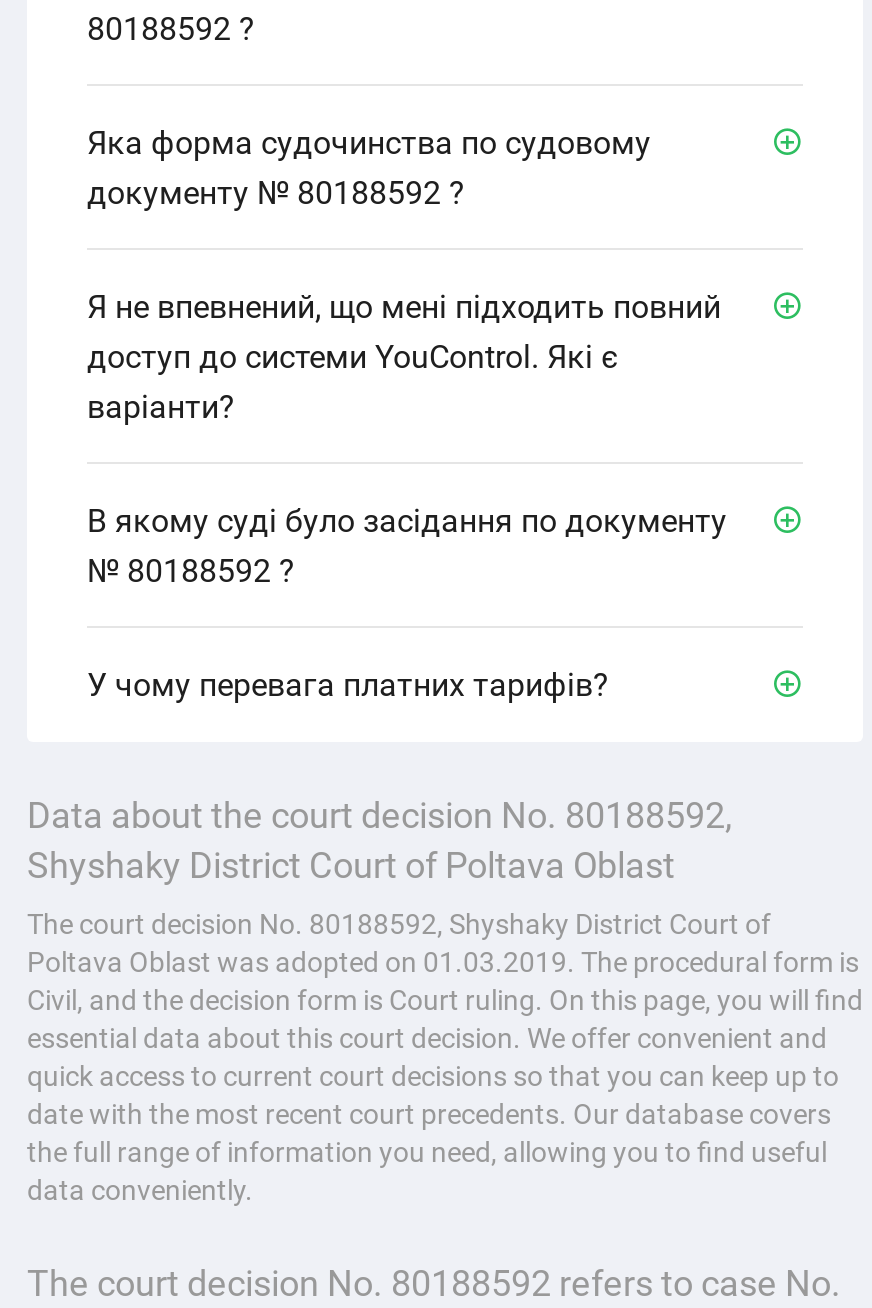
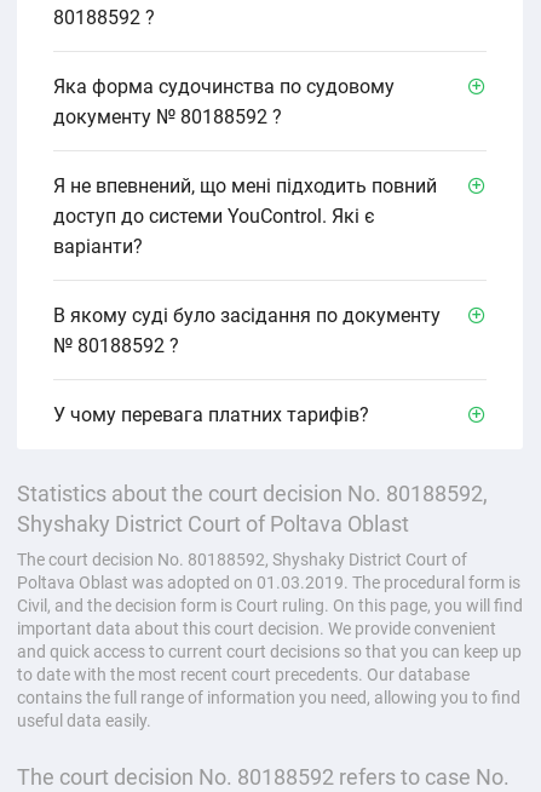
[27,793,733,835] Data about the court decision No. 80188592, -> [17,480,488,506] Statistics about the court decision No. 80188592,
[27,1021,839,1205] essential data about this court decision. We offer convenient and | quick access to current court decisions so that you can keep up to | date with the most recent court precedents. Our database covers | the full range of information you need, allowing you to find useful | data conveniently. -> [17,618,522,730] important data about this court decision. We provide convenient | and quick access to current court decisions so that you can keep up | to date with the most recent court precedents. Our database | contains the full range of information you need, allowing you to find | useful data easily.

